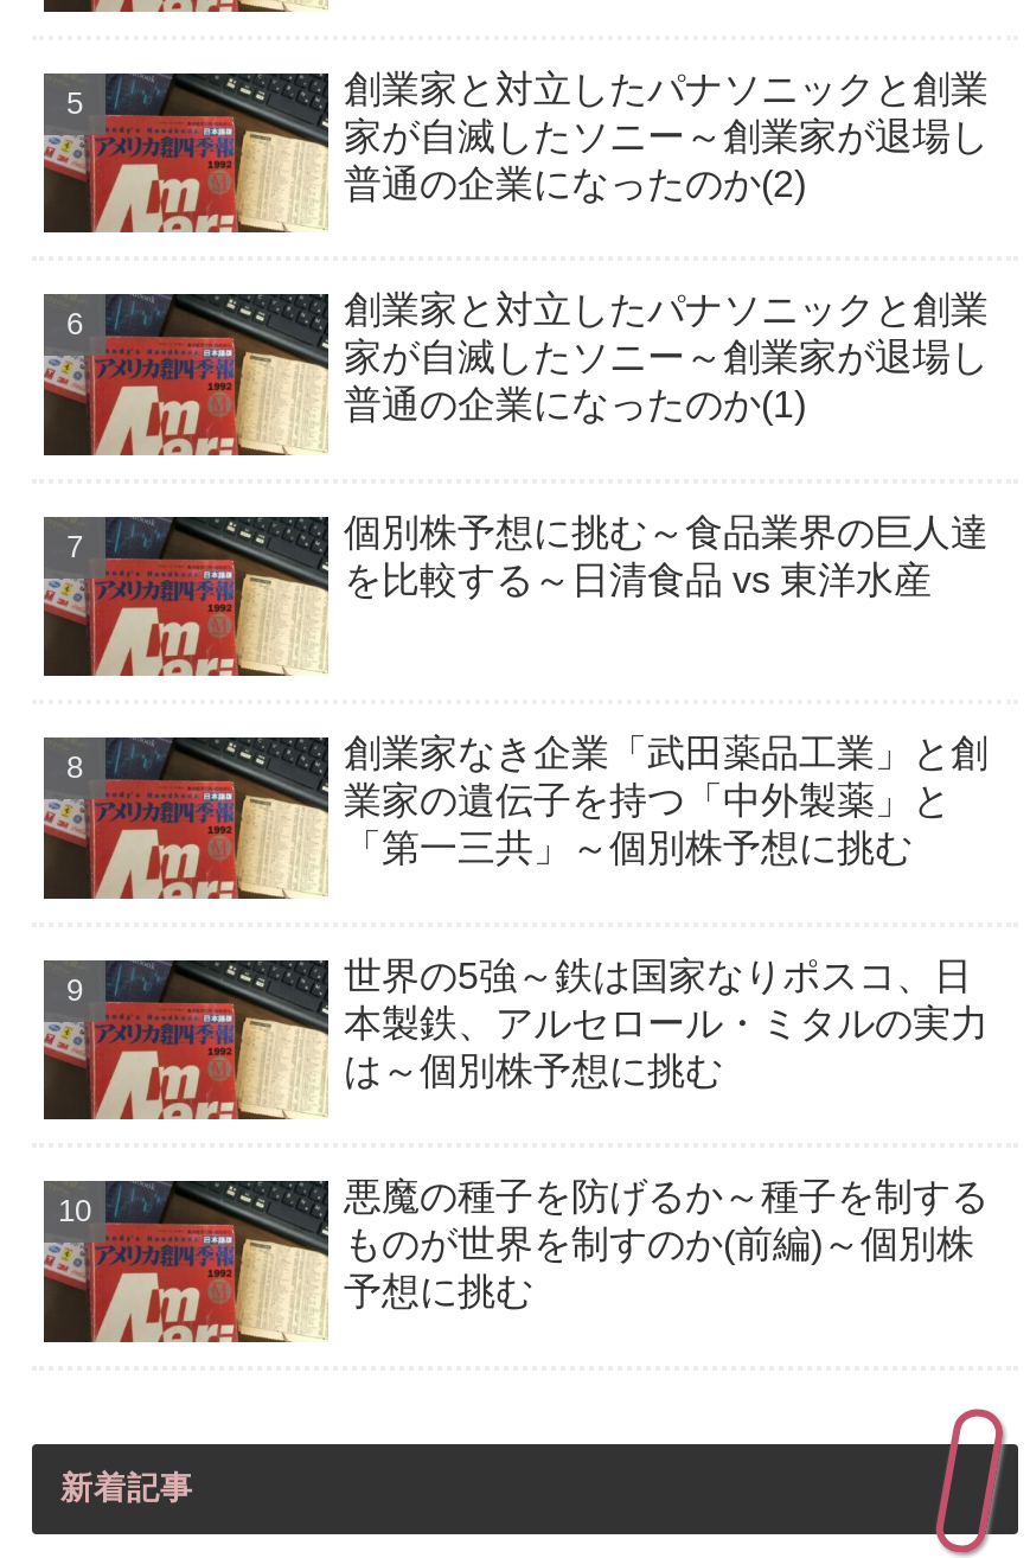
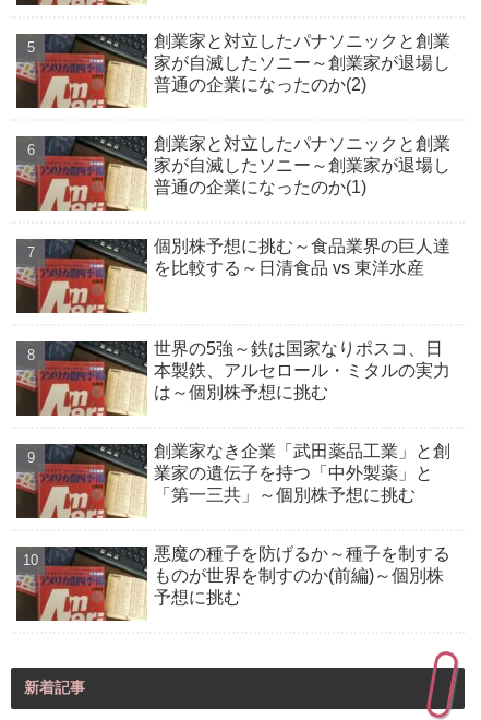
moved [41,515,335,683] -> [15,136,151,214]: [image]
moved [41,735,989,1090] -> [15,238,451,401]: [image] | 世界の5強～鉄は国家なりポスコ、日 | 本製鉄、アルセロール・ミタルの実力 | は～個別株予想に挑む
moved [344,733,989,869] -> [154,442,451,504]: 創業家なき企業「武田薬品工業」と創 | 業家の遺伝子を持つ「中外製薬」と | 「第一三共」～個別株予想に挑む

